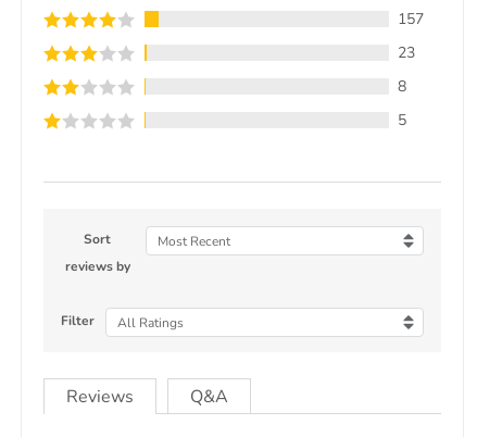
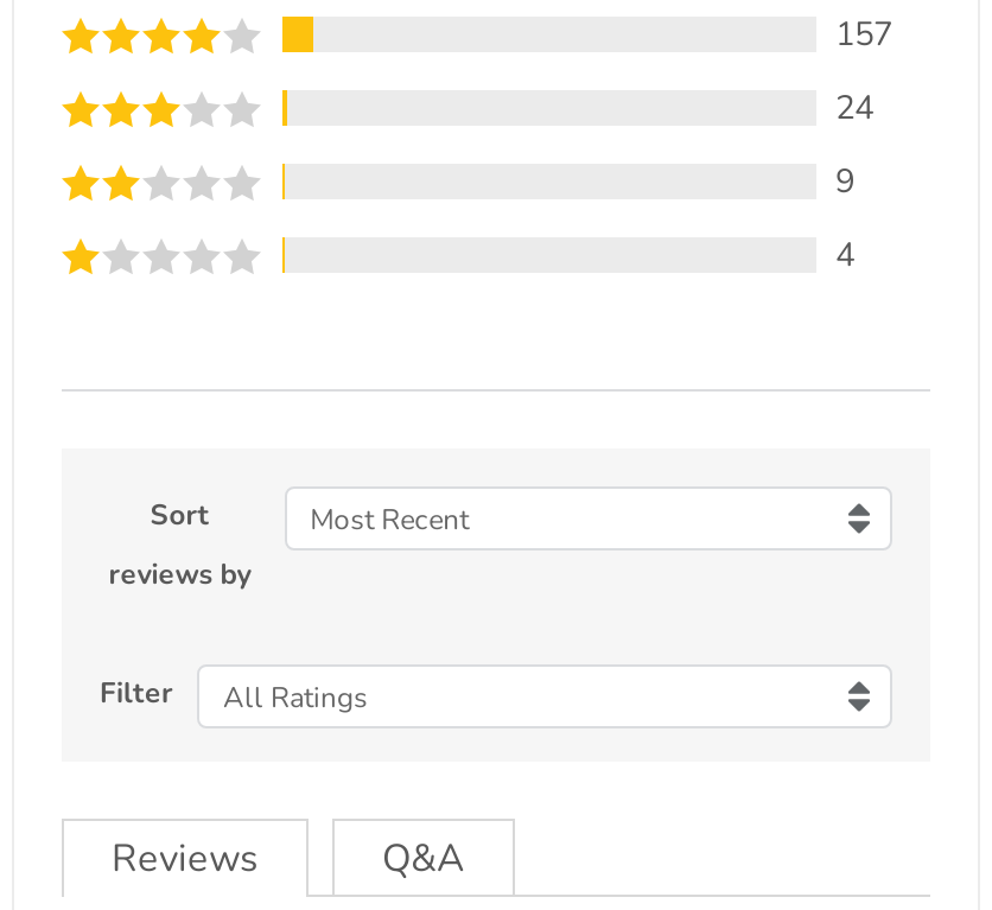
[398,43,415,63] 23 -> [835,86,873,131] 24
[398,76,406,97] 8 -> [835,159,854,205] 9
[398,110,406,131] 5 -> [835,233,854,278] 4

